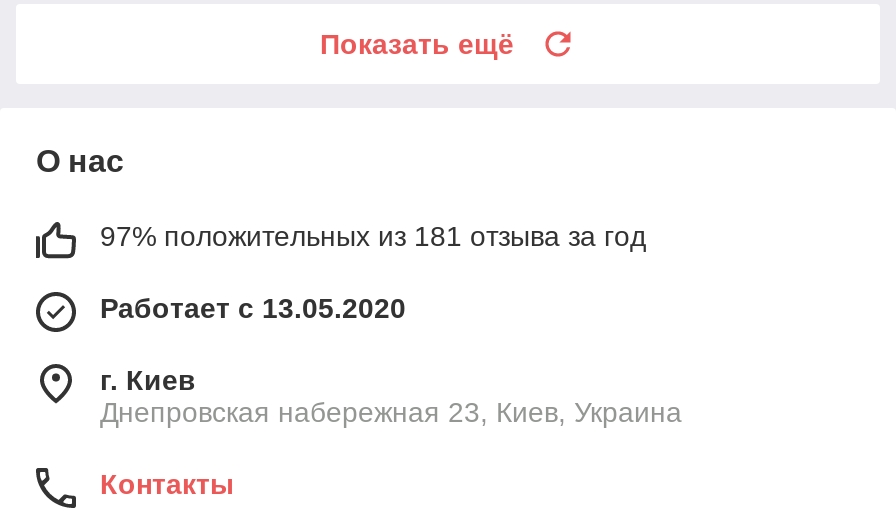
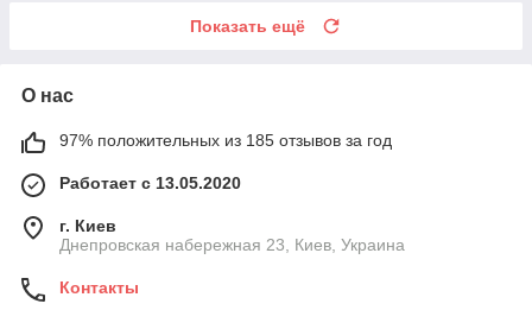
[100,220,646,252] 97% положительных из 181 отзыва за год -> [59,130,392,149] 97% положительных из 185 отзывов за год

